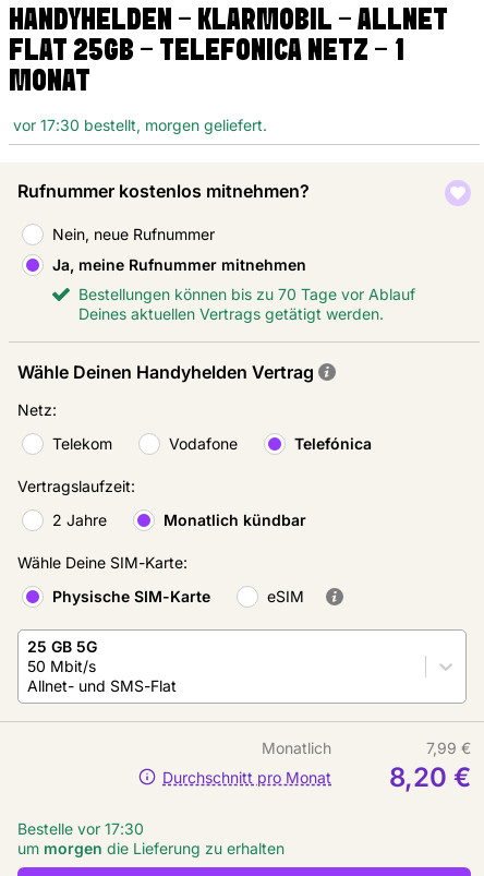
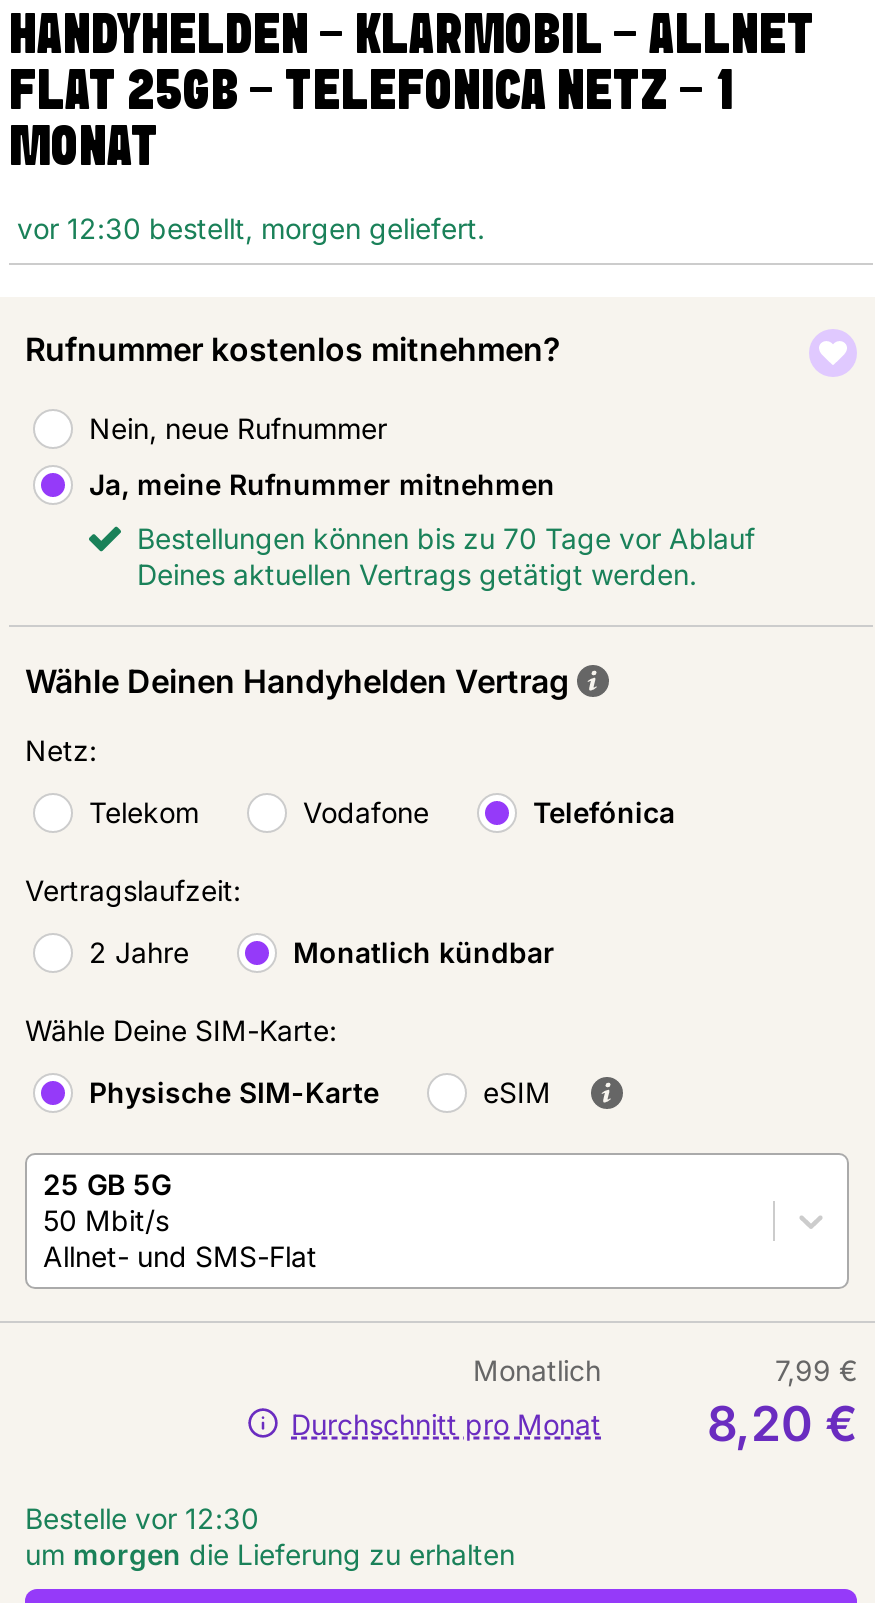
[13,116,267,134] vor 17:30 bestellt, morgen geliefert. -> [17,211,485,245] vor 12:30 bestellt, morgen geliefert.
[17,819,144,838] Bestelle vor 17:30 -> [25,1501,259,1535] Bestelle vor 12:30

